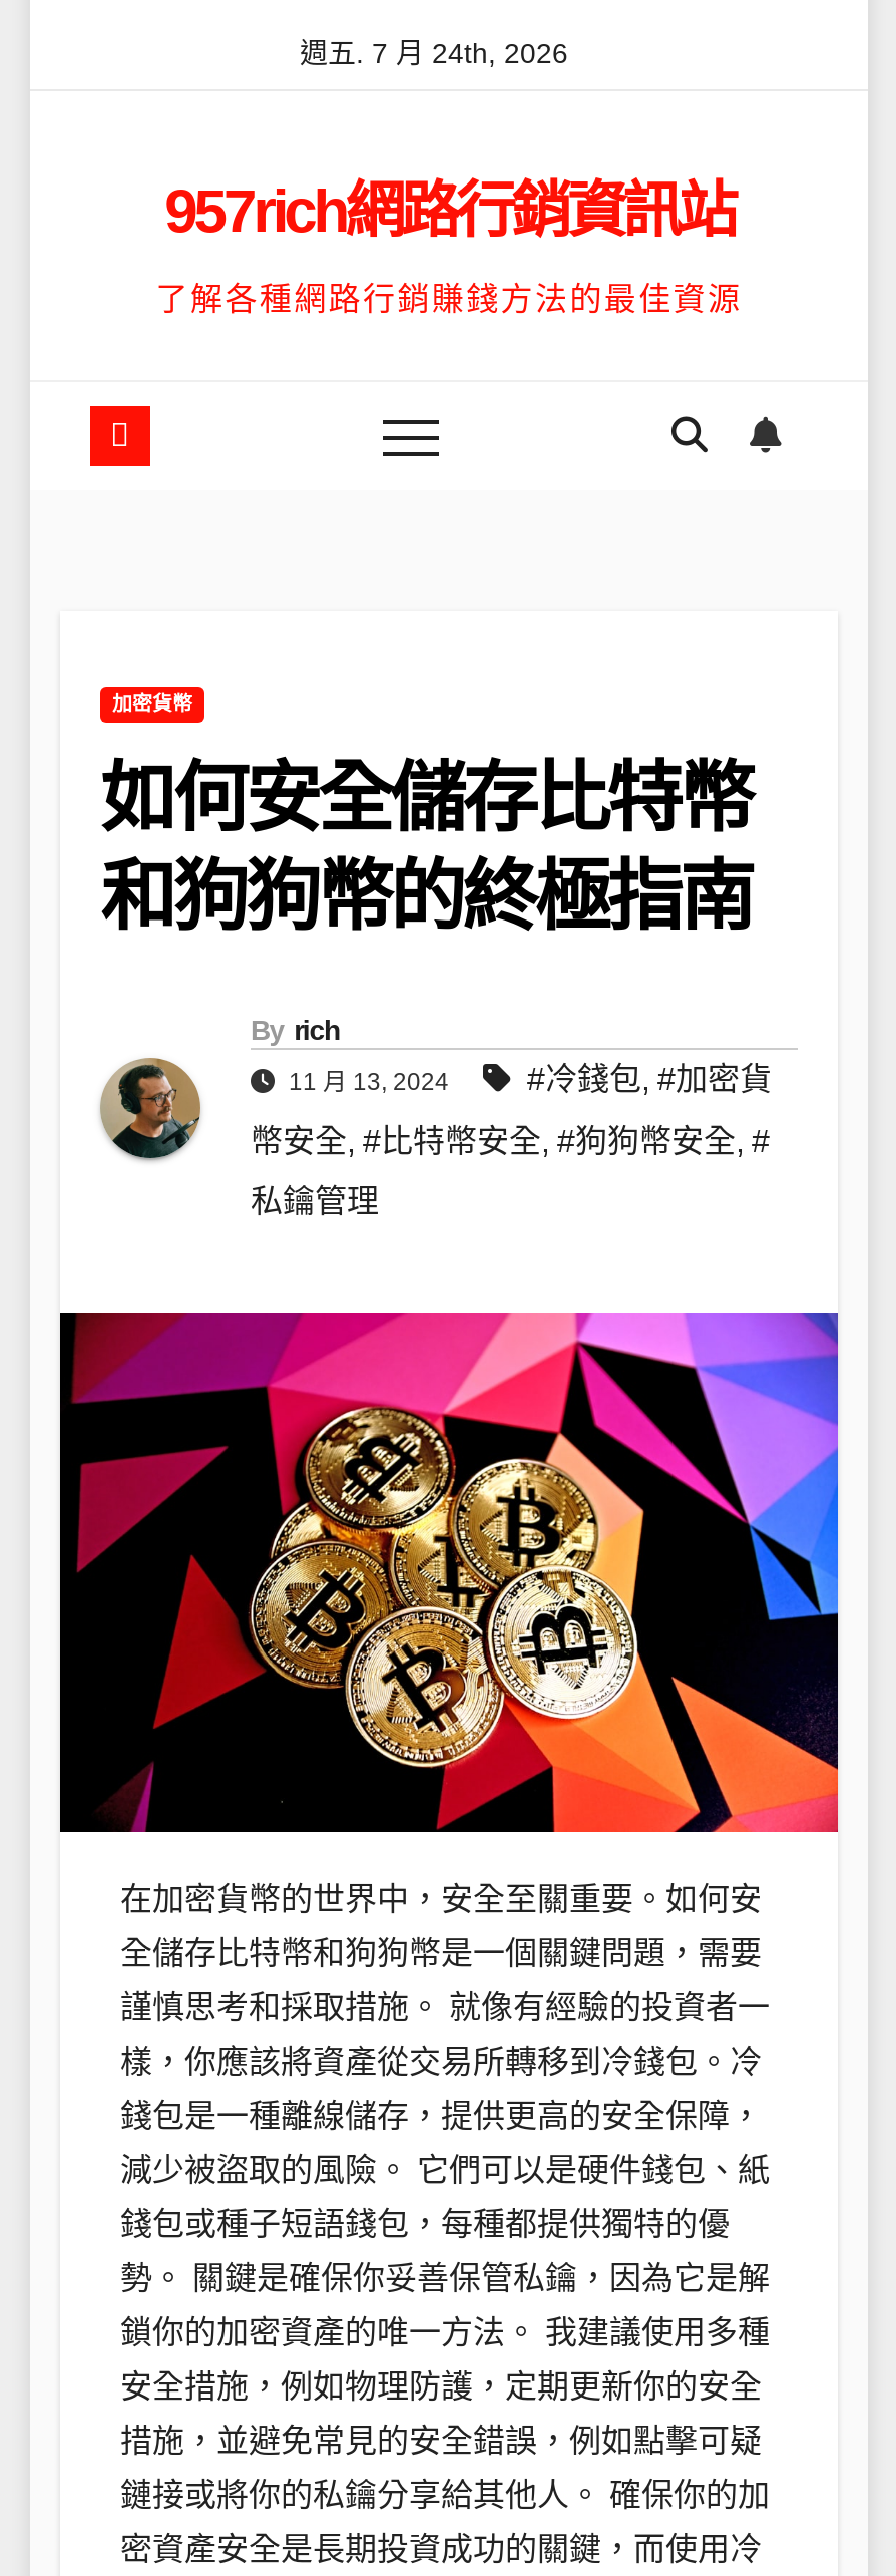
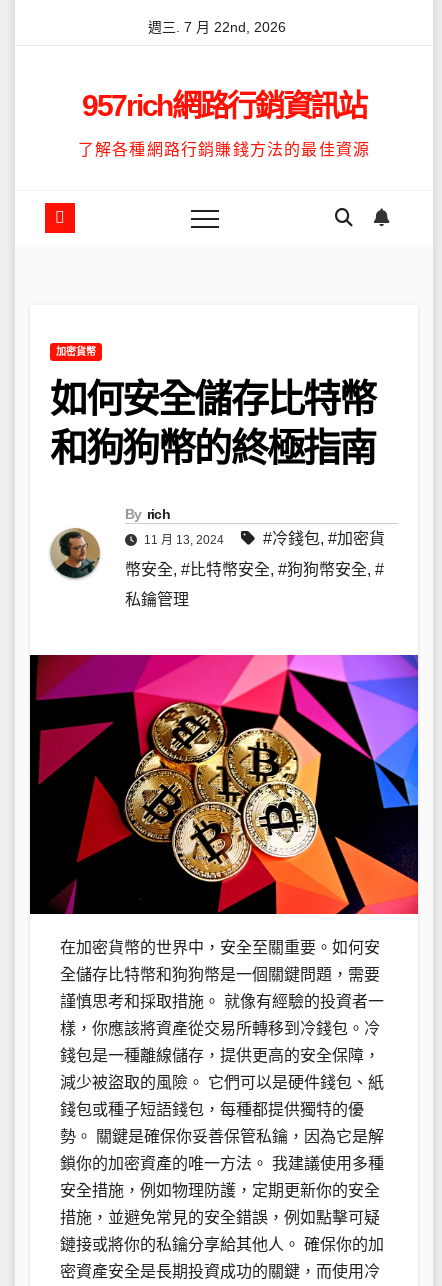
[300,37,568,69] 週五. 7 月 24th, 2026 -> [147,19,285,35] 週三. 7 月 22nd, 2026

